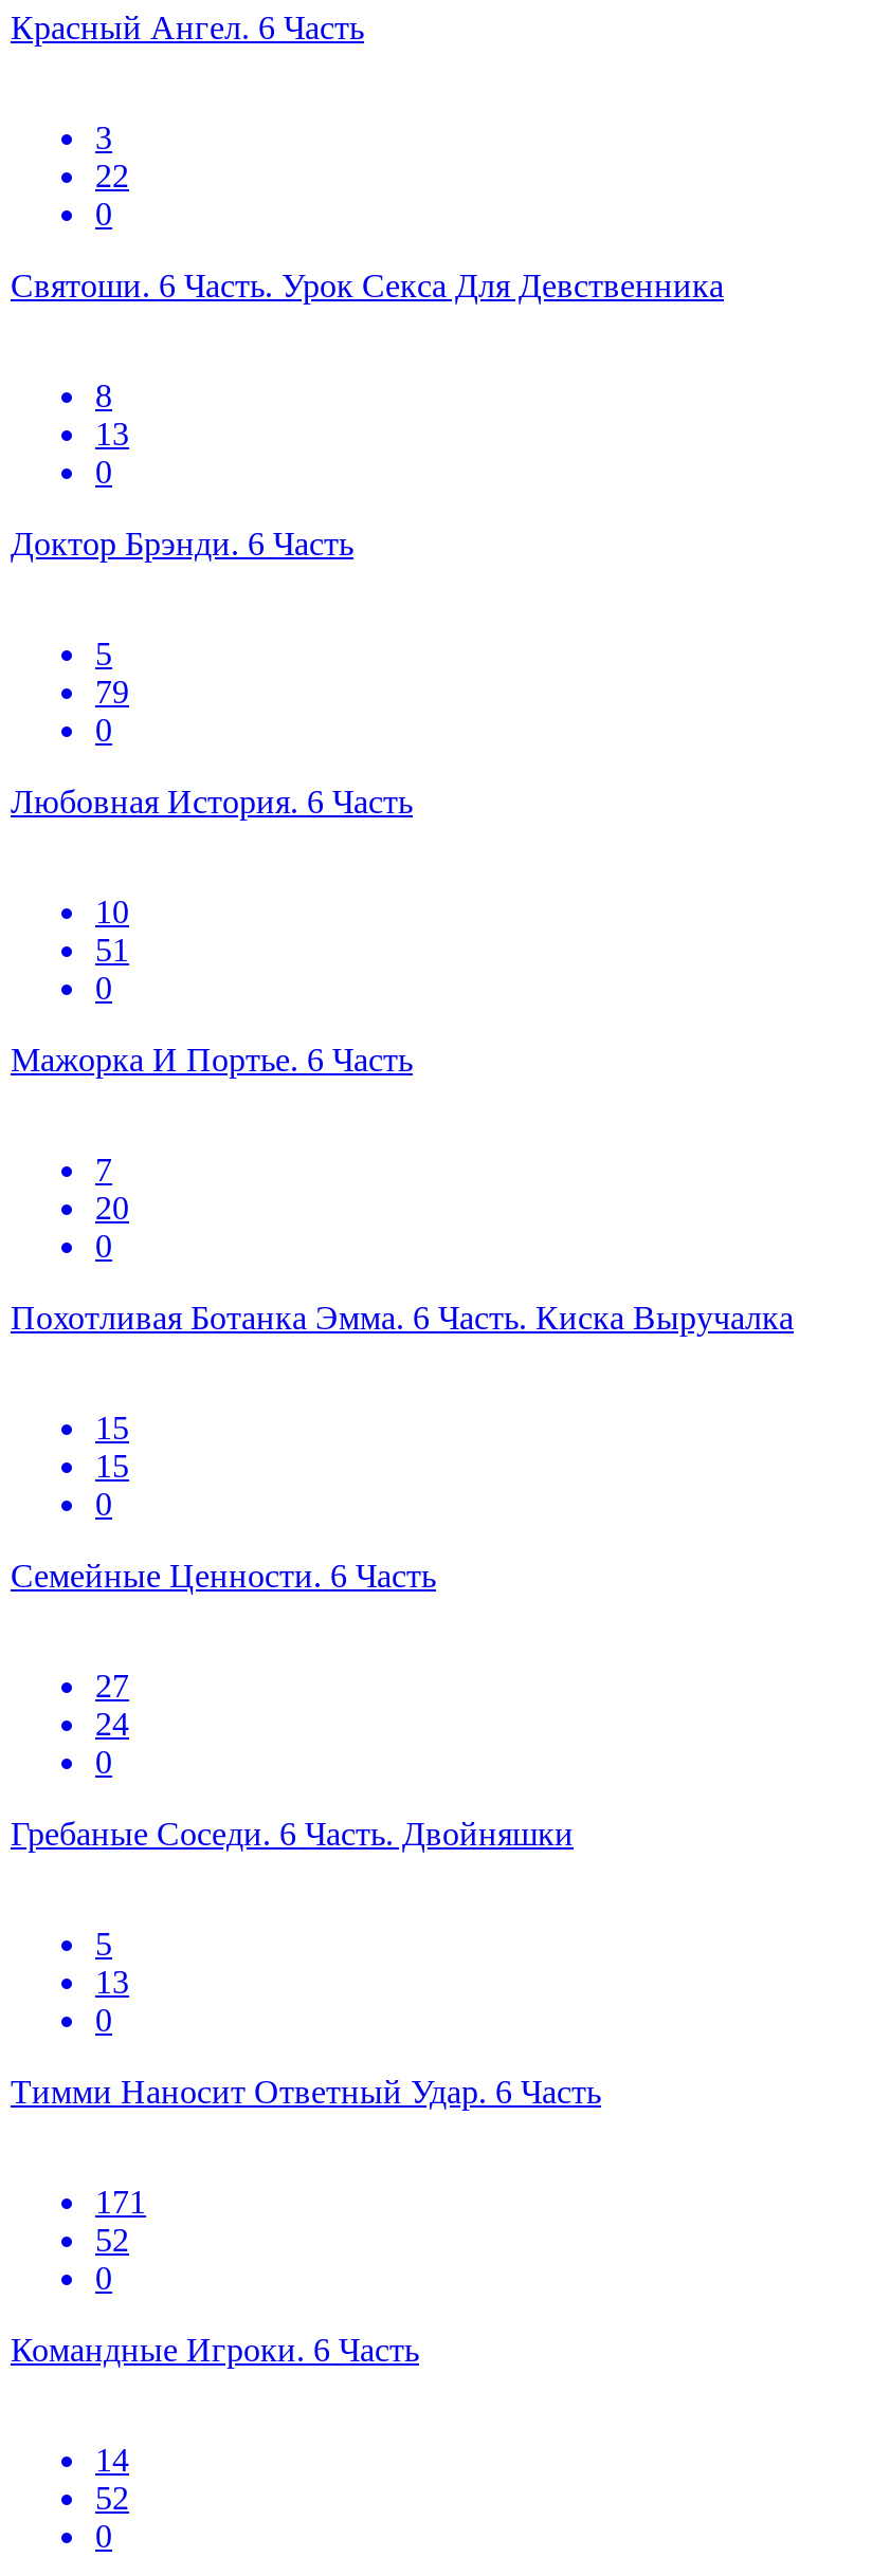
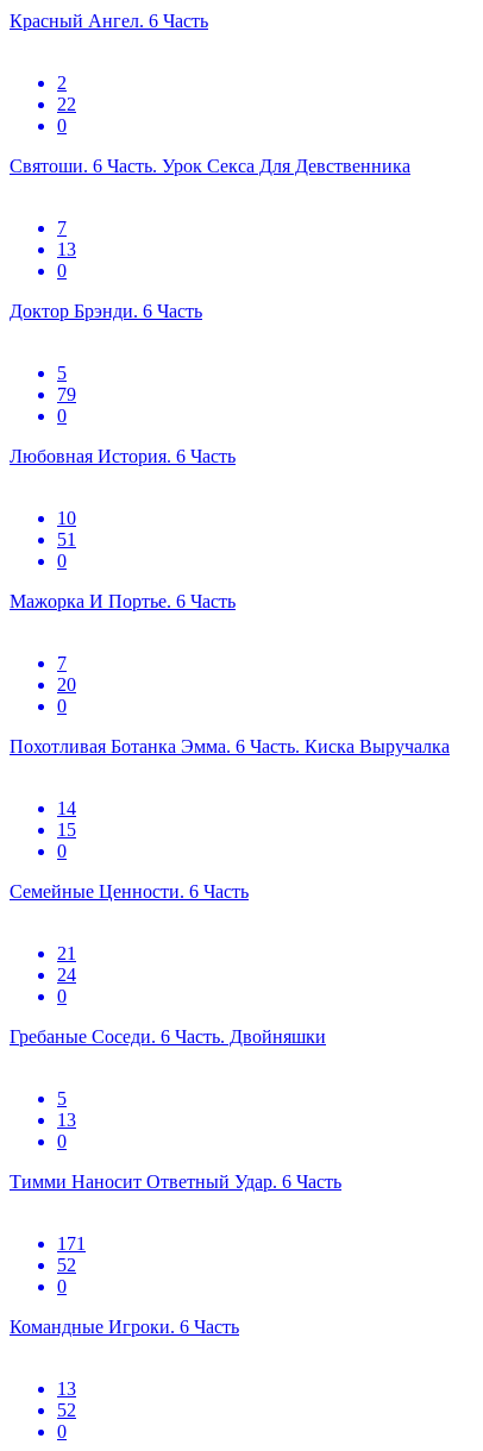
[95,119,112,155] 3 -> [57,72,67,93] 2
[95,377,112,413] 8 -> [57,217,67,238] 7
[95,1409,129,1445] 15 -> [57,798,76,818] 14
[95,1667,129,1703] 27 -> [57,943,76,963] 21
[95,2441,129,2477] 14 -> [57,1378,76,1398] 13

